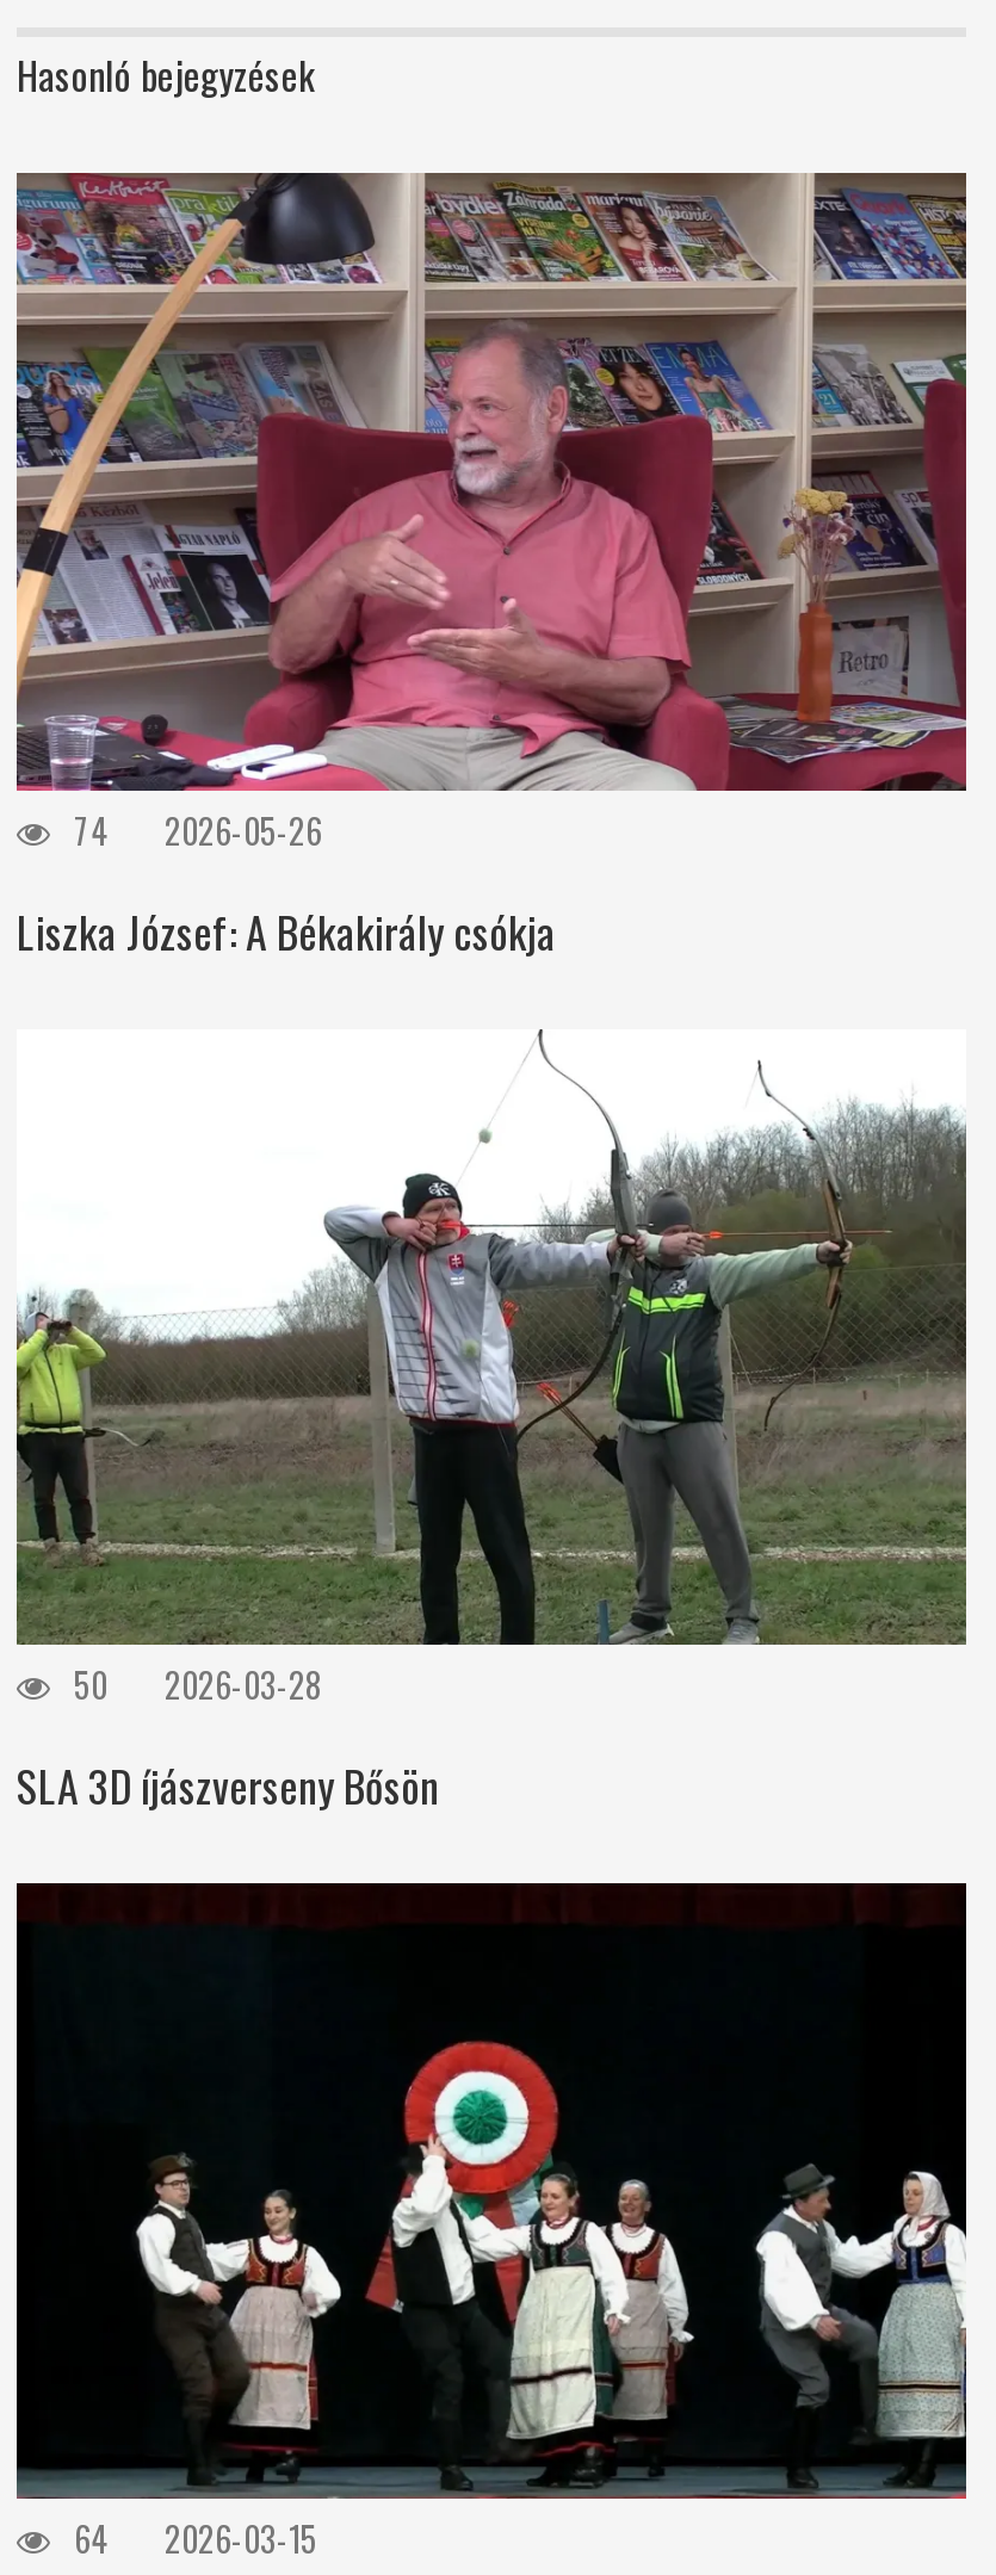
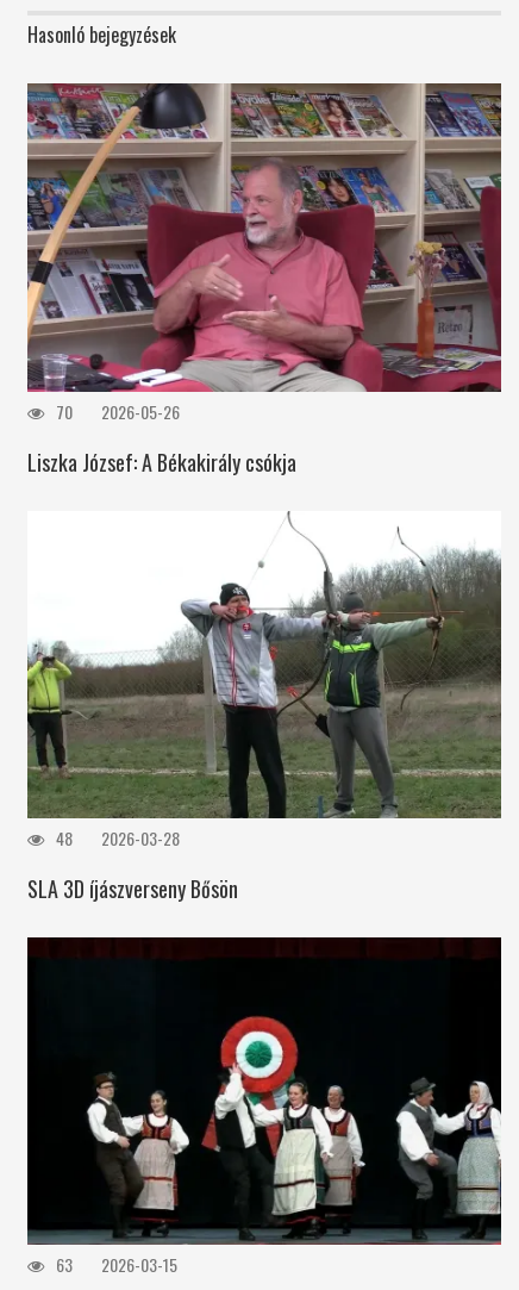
[67,804,322,854] 74 2026-05-26 -> [52,399,180,424] 70 2026-05-26
[67,1659,322,1709] 50 2026-03-28 -> [52,825,180,850] 48 2026-03-28
[67,2514,317,2564] 64 2026-03-15 -> [52,1252,177,1277] 63 2026-03-15

